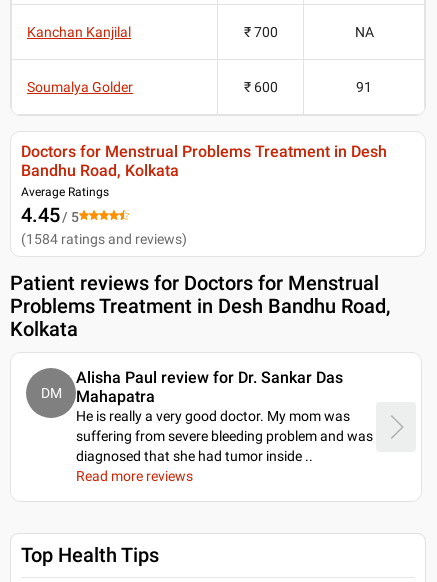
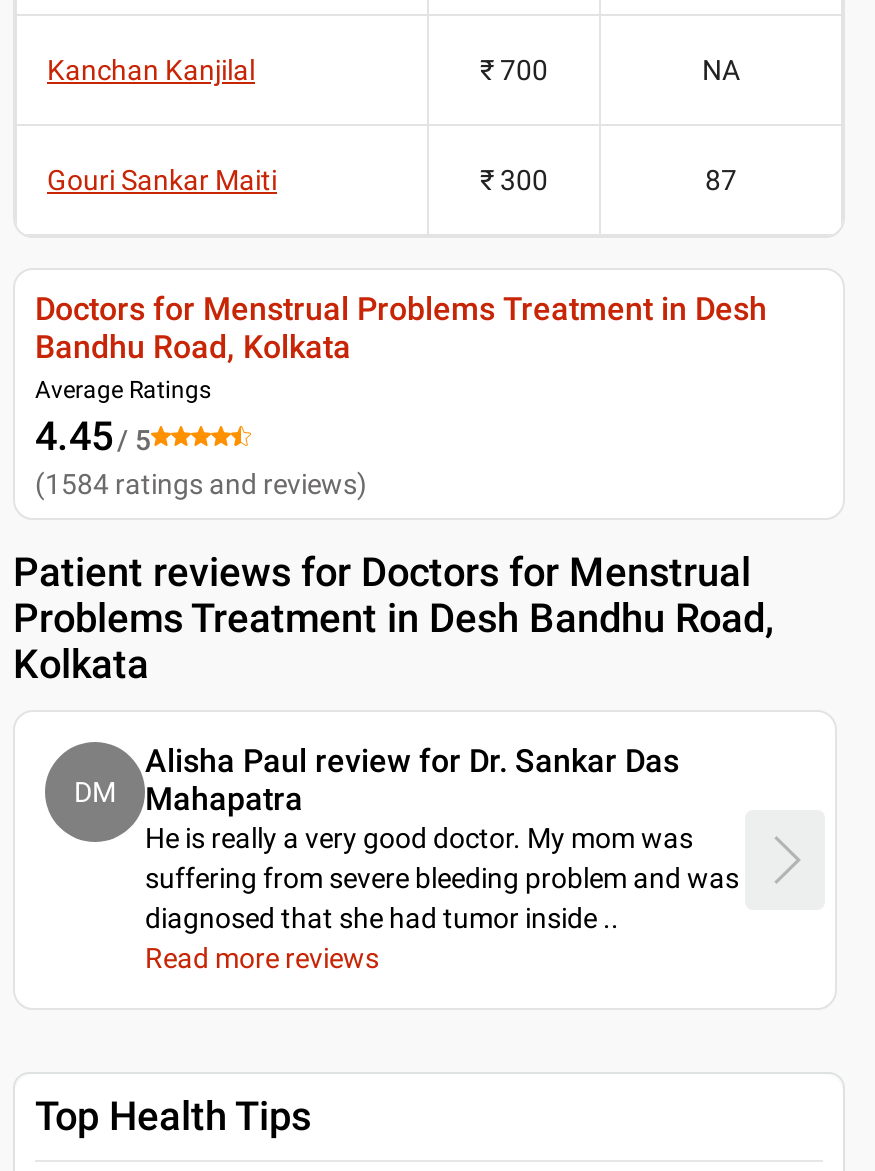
[27,78,372,94] Soumalya Golder | ₹ 600 | 91 -> [47,163,737,195] Gouri Sankar Maiti | ₹ 300 | 87

